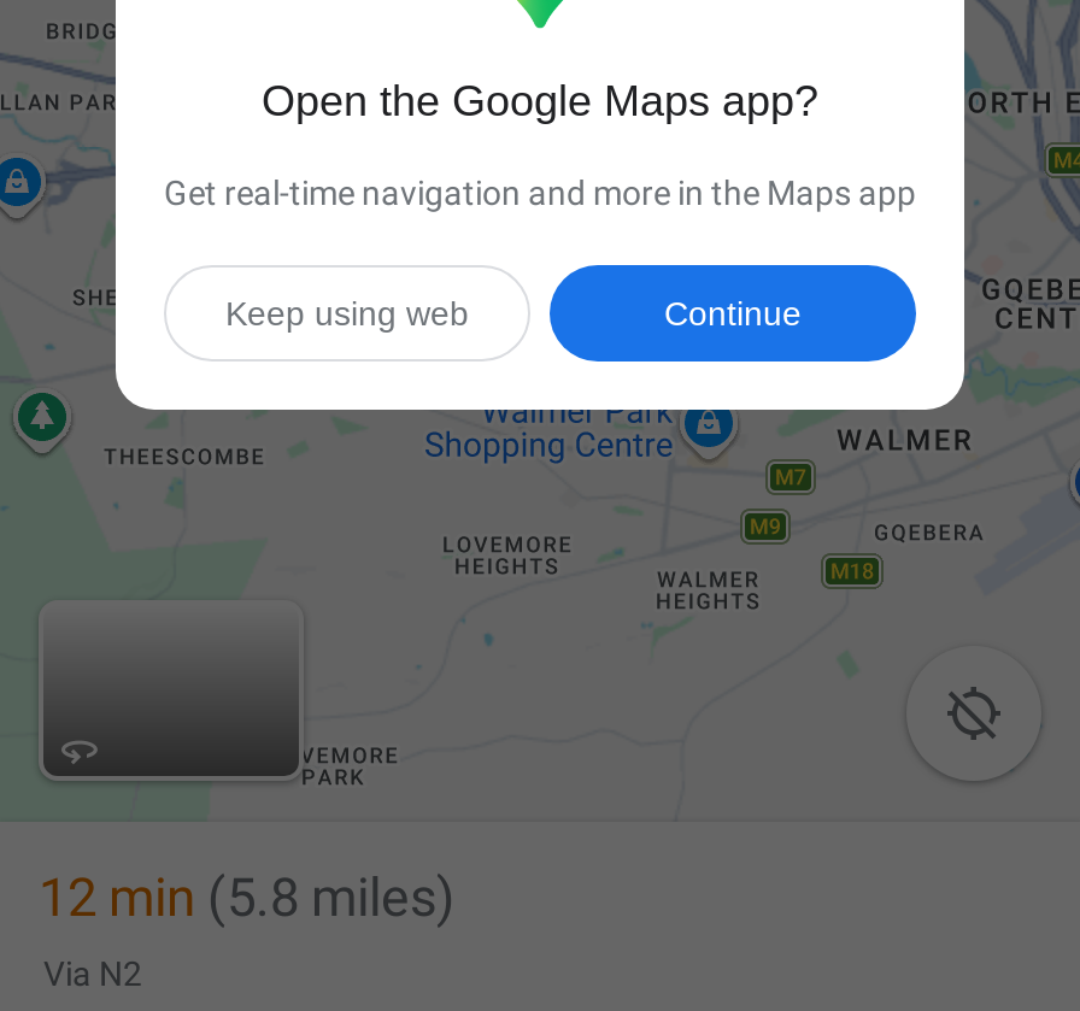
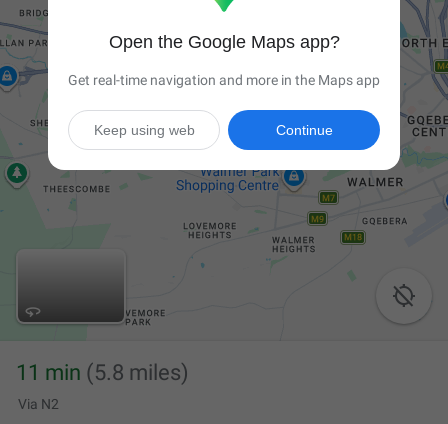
[39,868,456,928] 12 min (5.8 miles) -> [16,360,189,385] 11 min (5.8 miles)

